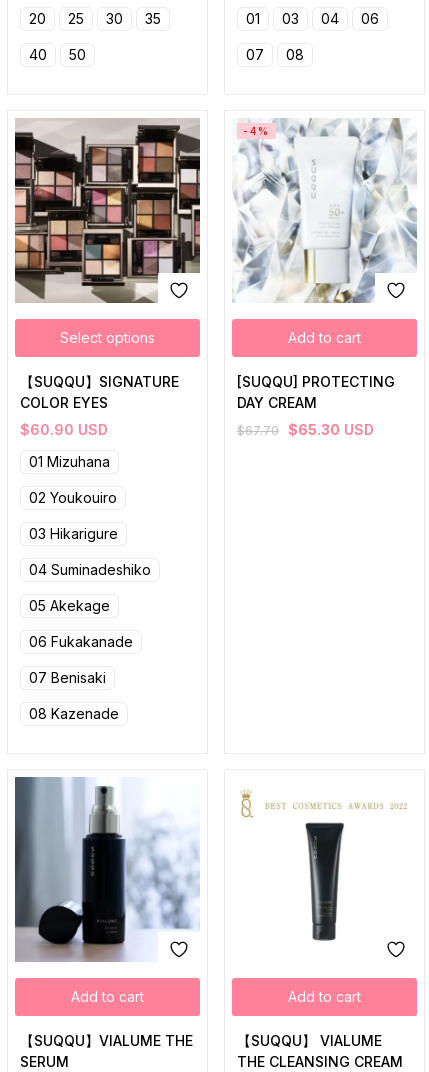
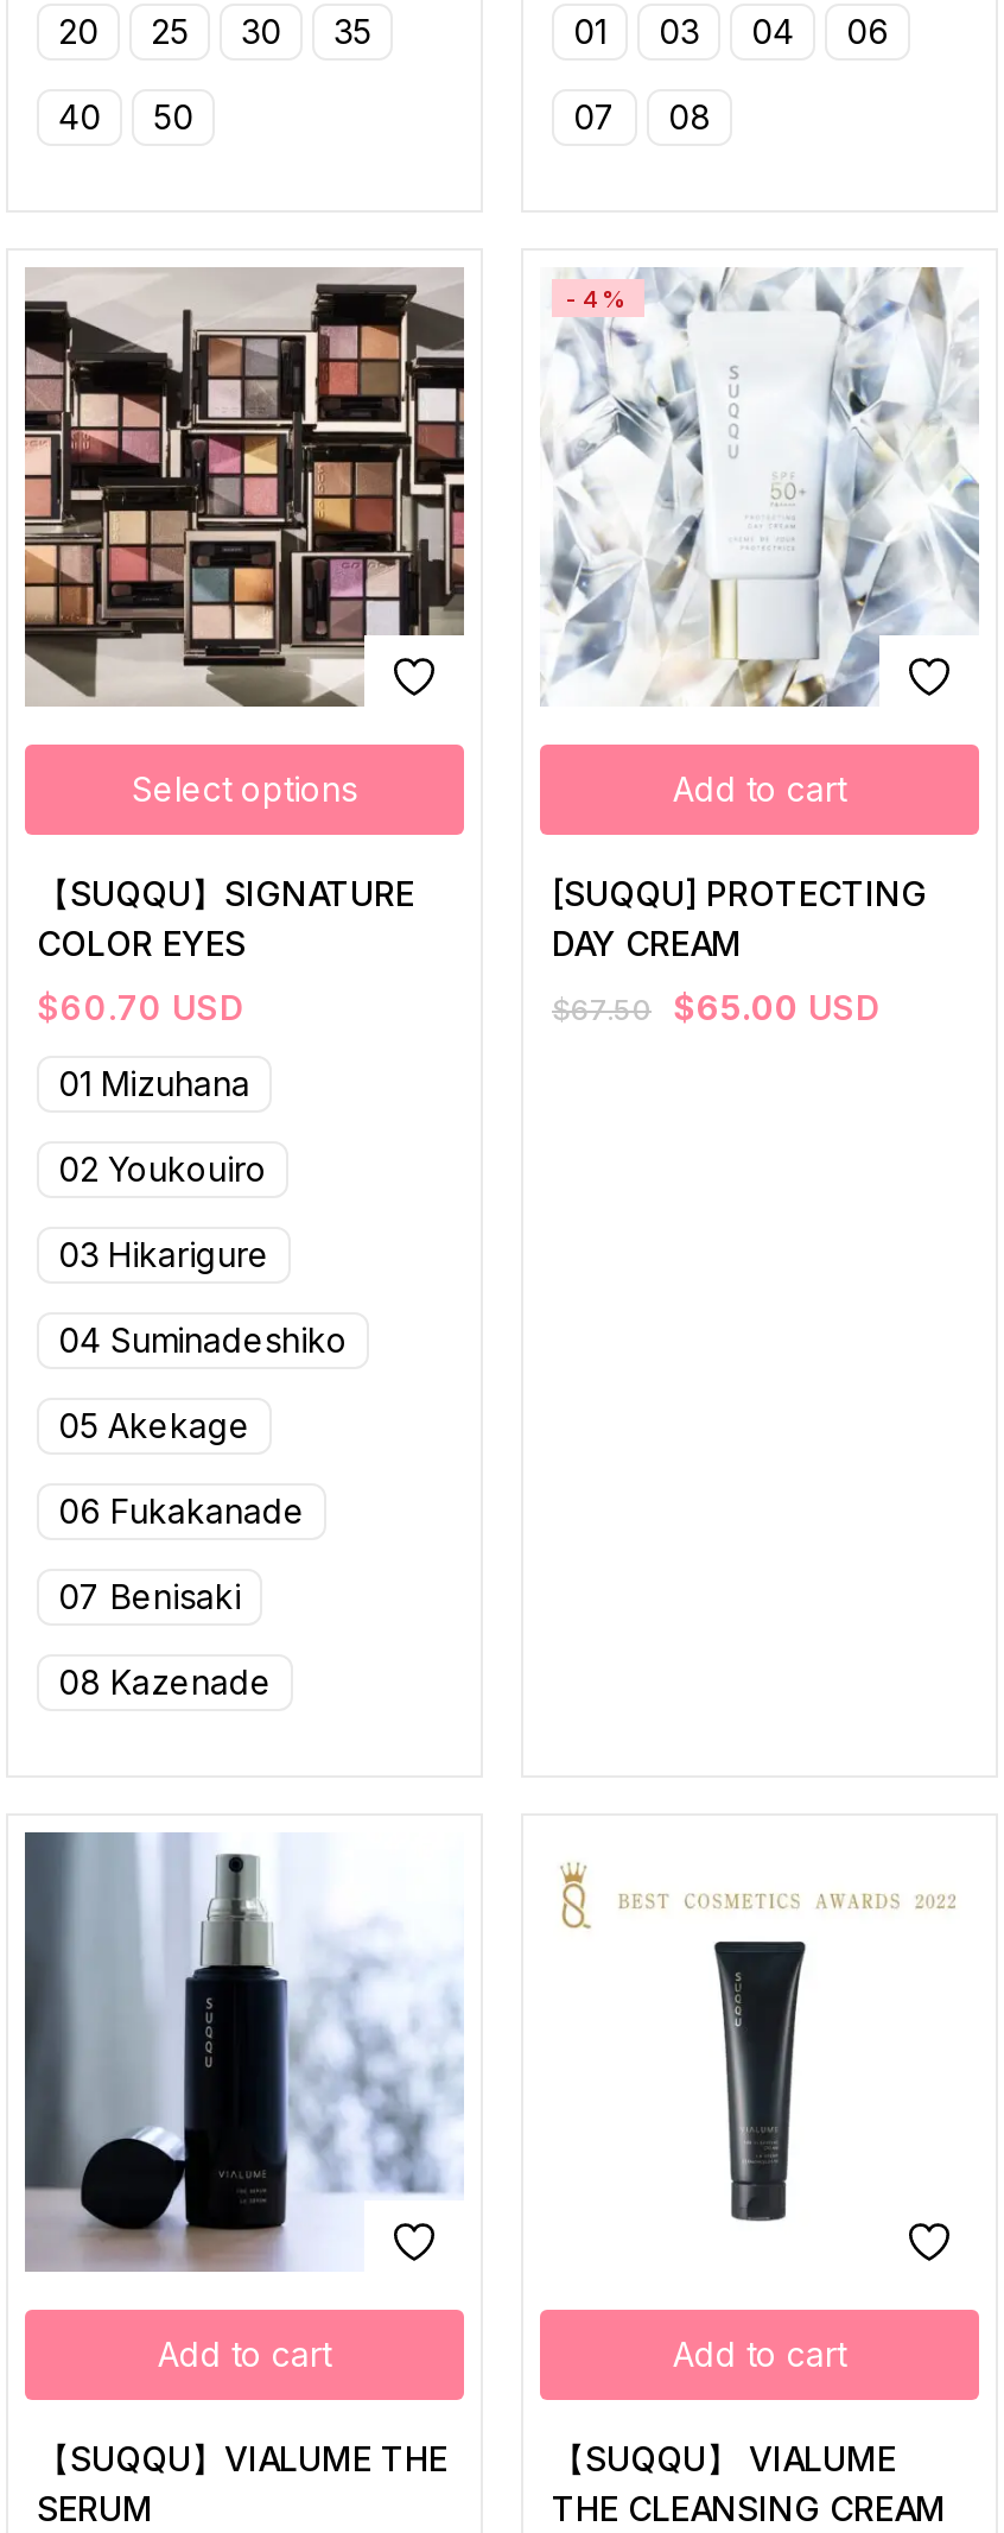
[20,421,108,438] $60.90 USD -> [37,987,243,1027] $60.70 USD
[237,421,374,438] $67.70 $65.30 USD -> [552,987,879,1027] $67.50 $65.00 USD

